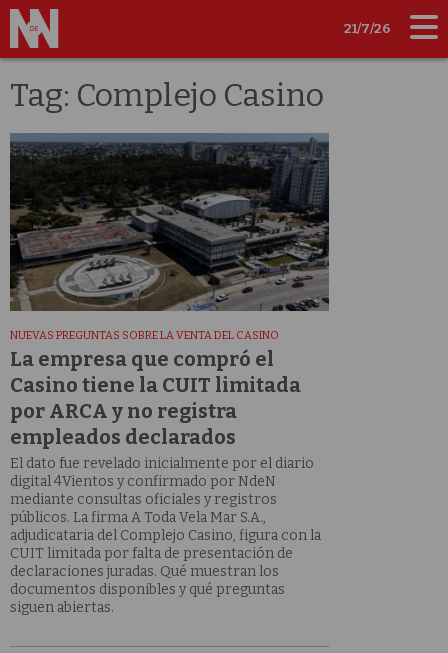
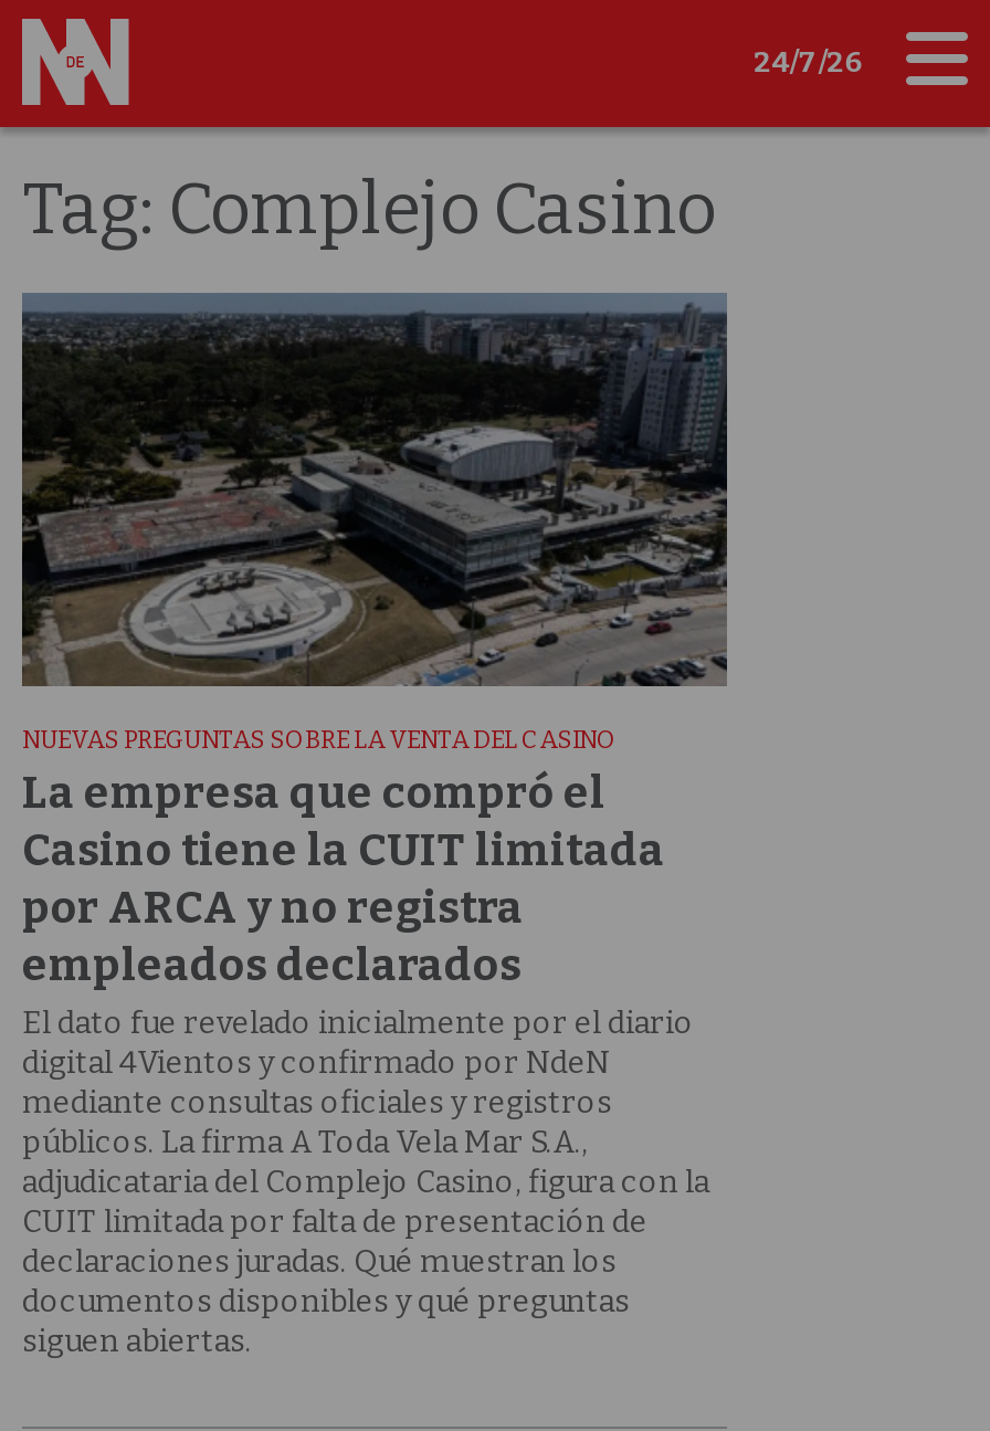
[344,20,390,35] 21/7/26 -> [754,44,863,77] 24/7/26

